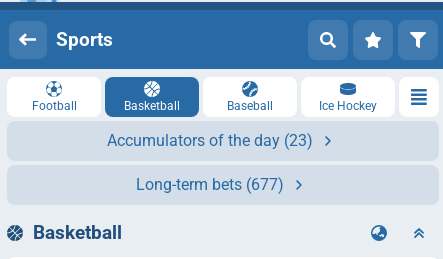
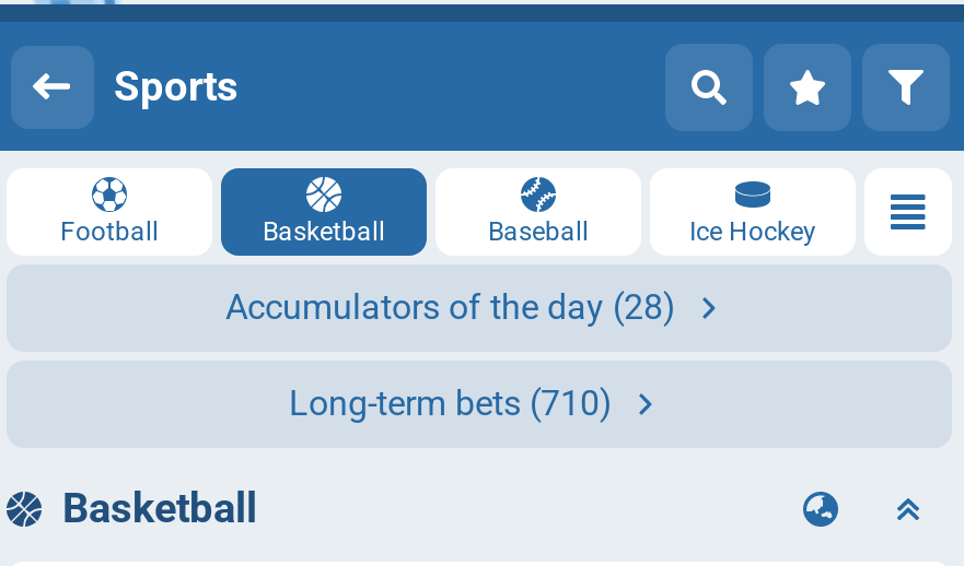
[107,131,313,150] Accumulators of the day (23) -> [225,286,676,328] Accumulators of the day (28)
[136,175,284,194] Long-term bets (677) -> [289,382,613,424] Long-term bets (710)

